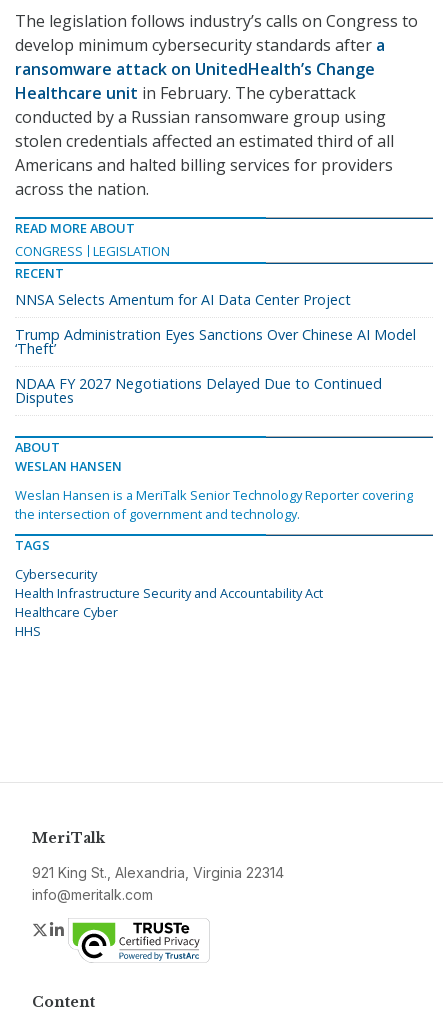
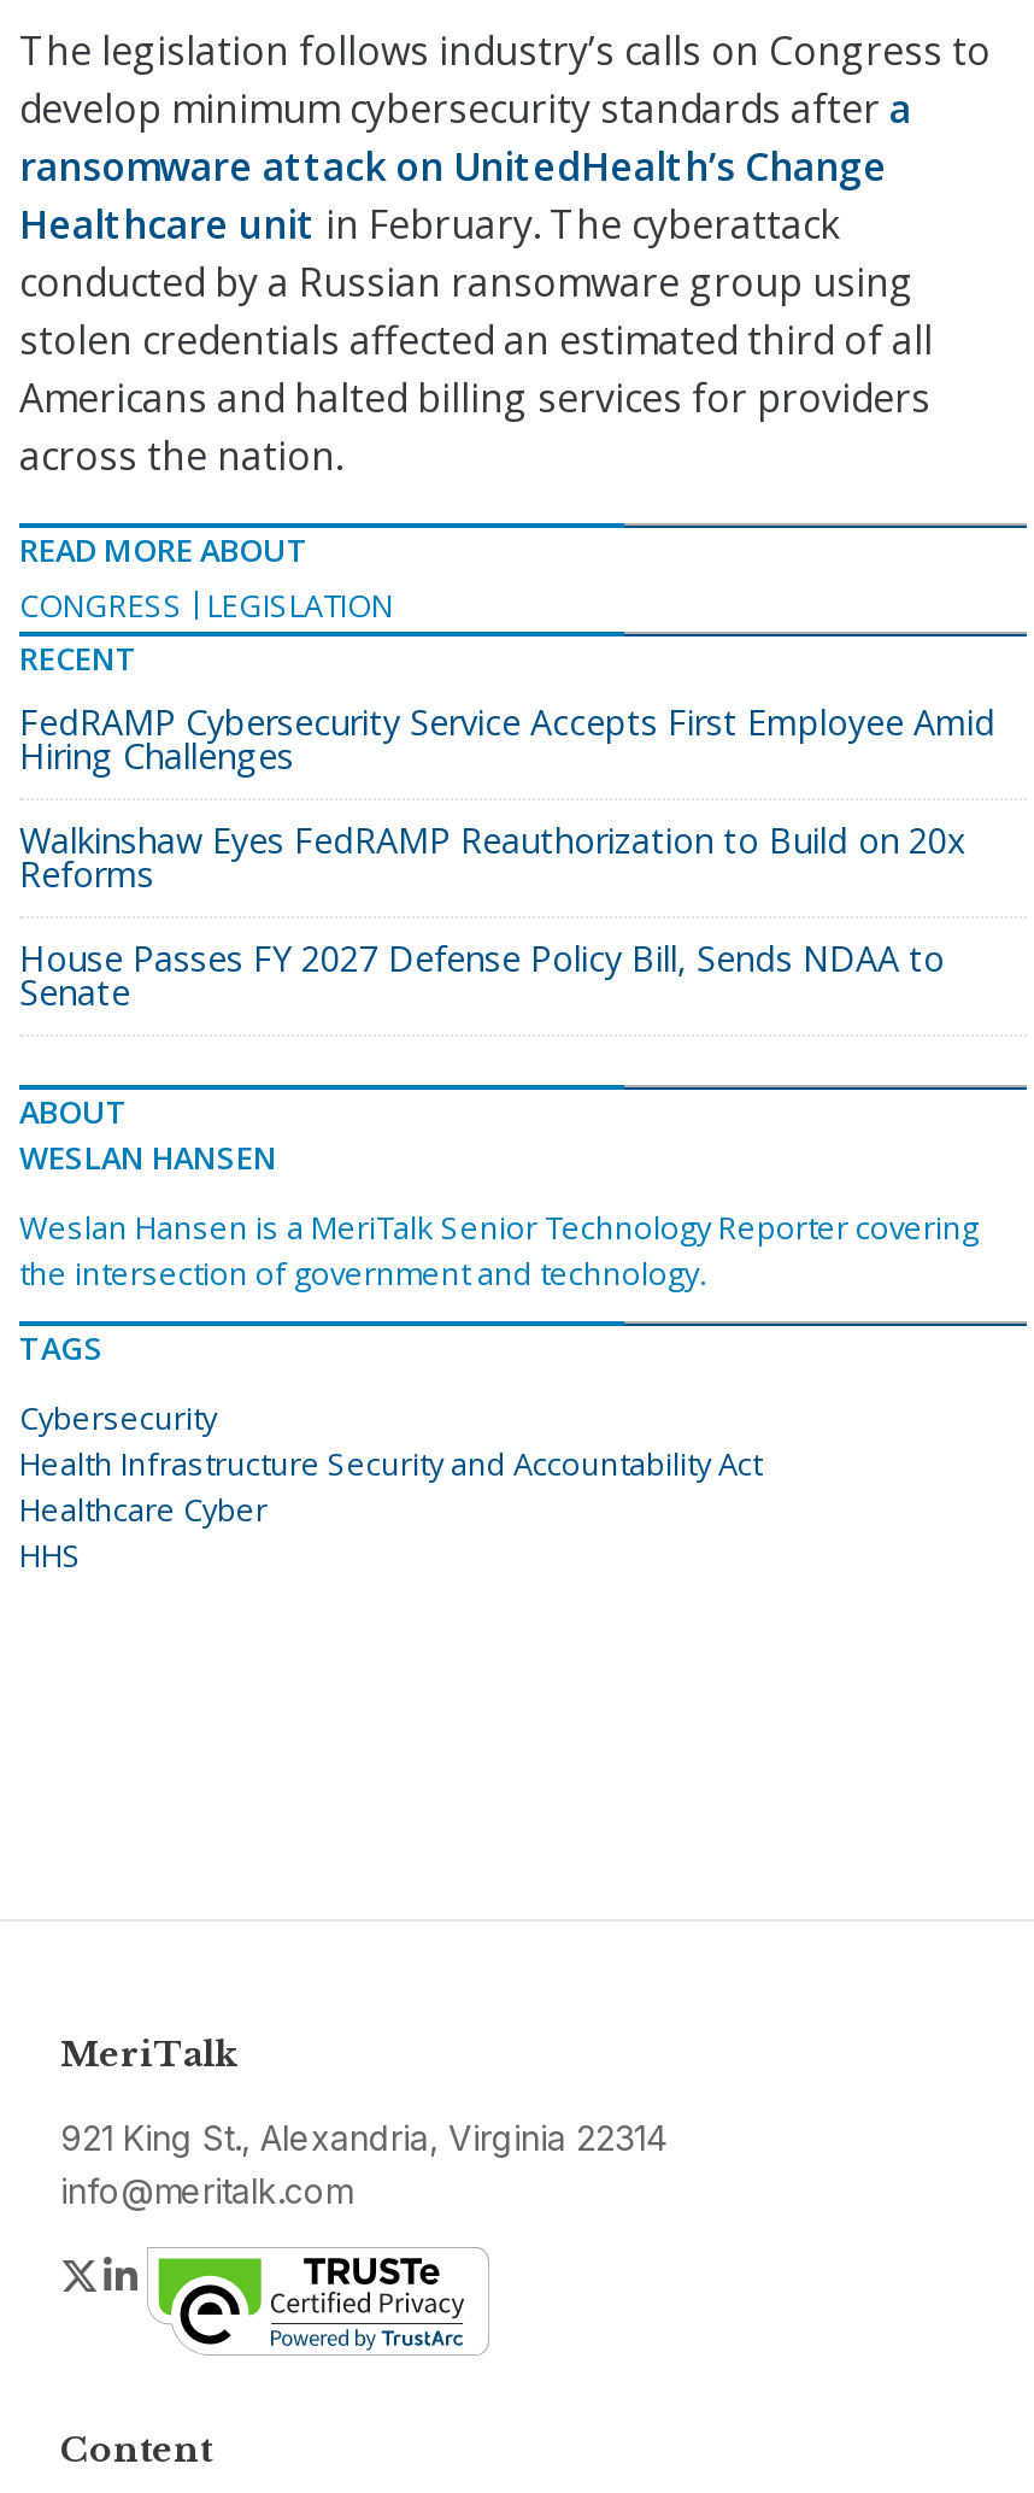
[15,290,351,309] NNSA Selects Amentum for AI Data Center Project -> [19,699,995,779] FedRAMP Cybersecurity Service Accepts First Employee Amid | Hiring Challenges
[15,325,416,358] Trump Administration Eyes Sanctions Over Chinese AI Model | ‘Theft’ -> [19,818,967,897] Walkinshaw Eyes FedRAMP Reauthorization to Build on 20x | Reforms
[15,374,382,407] NDAA FY 2027 Negotiations Delayed Due to Continued | Disputes -> [19,936,945,1015] House Passes FY 2027 Defense Policy Bill, Sends NDAA to | Senate

